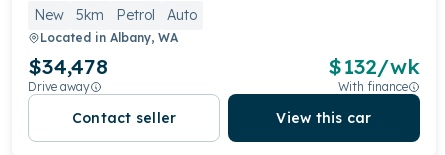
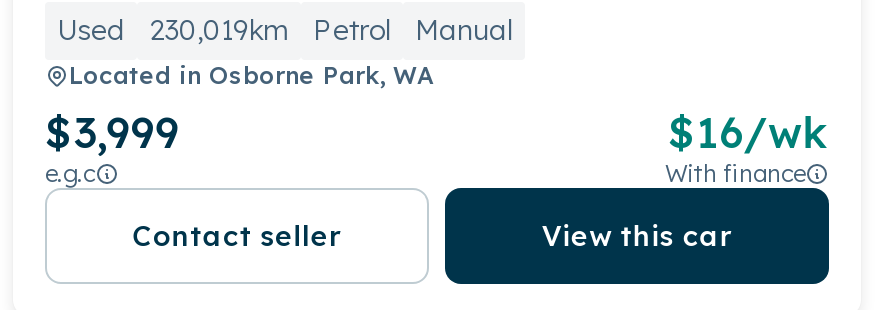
[28,6,197,94] Auto | Located in Albany, WA | $34,478 | Drive away -> [45,12,513,188] Manual | Located in Osborne Park, WA | $3,999 | e.g.c
[34,6,104,24] New | 5km -> [57,12,289,48] Used | 230,019km
[328,53,420,79] $132/wk -> [668,106,829,158] $16/wk

